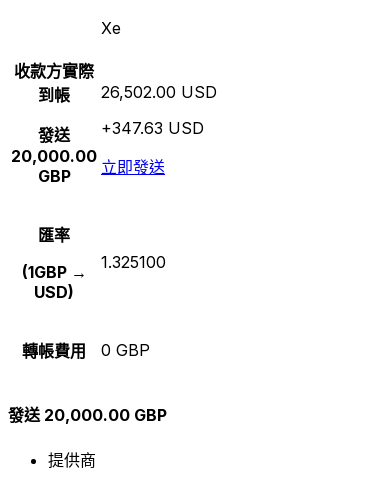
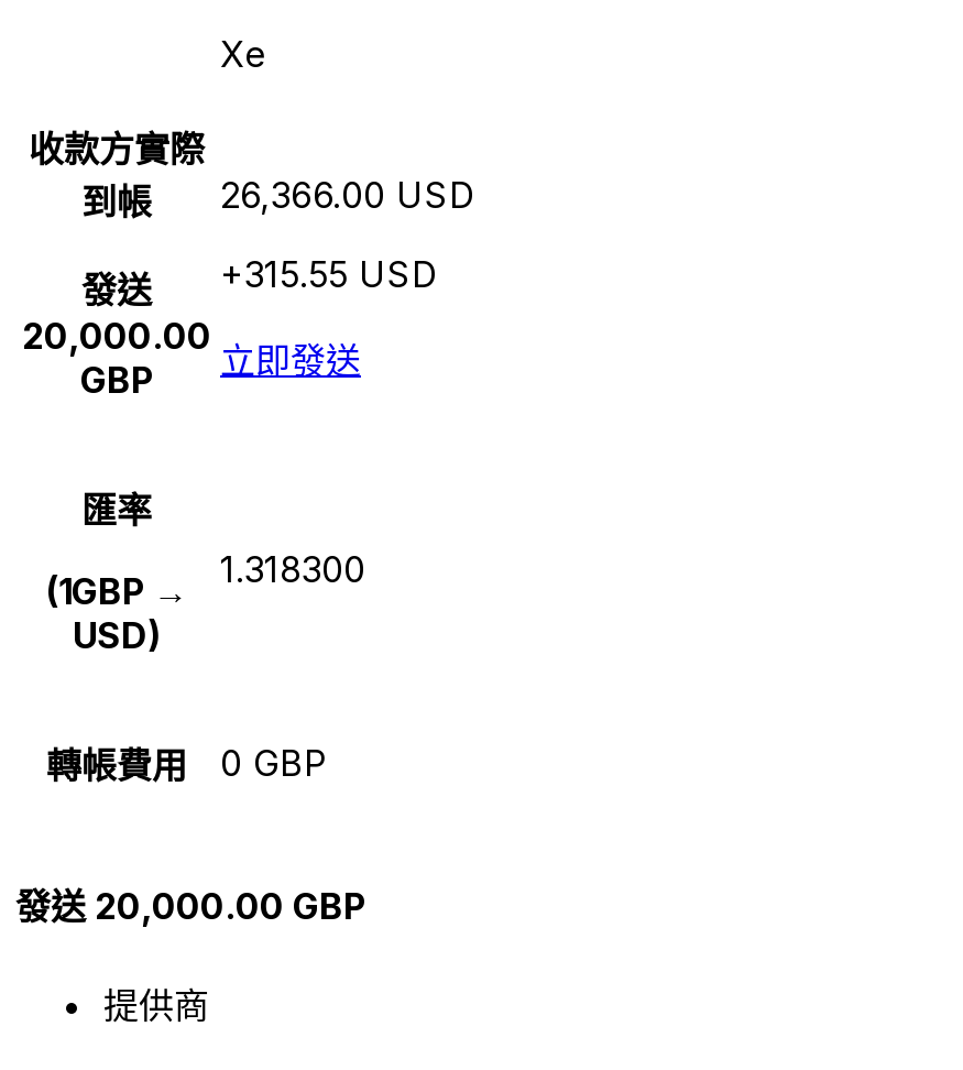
[38,82,217,105] 到帳 26,502.00 USD -> [81,172,475,223] 到帳 26,366.00 USD
[38,118,204,145] 發送 +347.63 USD -> [81,251,438,311] 發送 +315.55 USD
[101,252,166,272] 1.325100 -> [220,546,365,590] 1.318300

